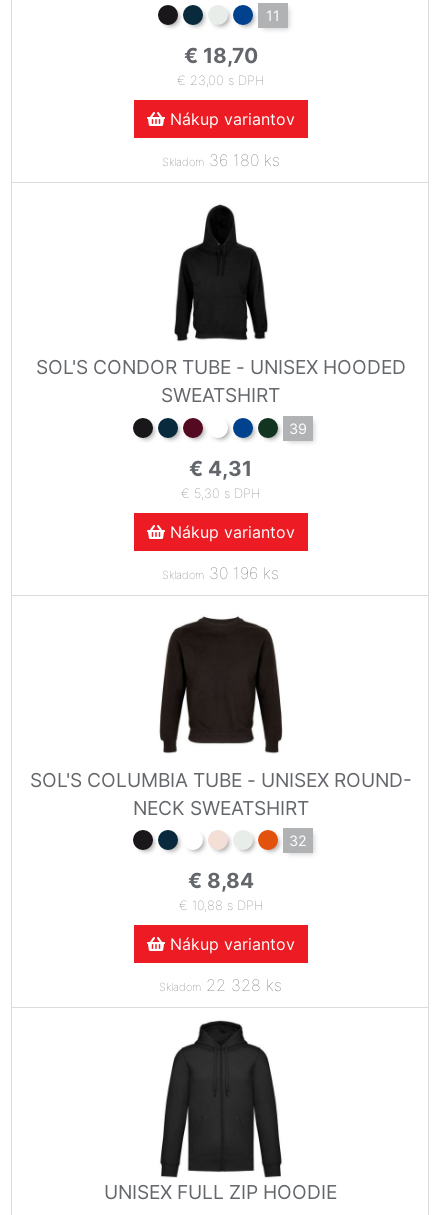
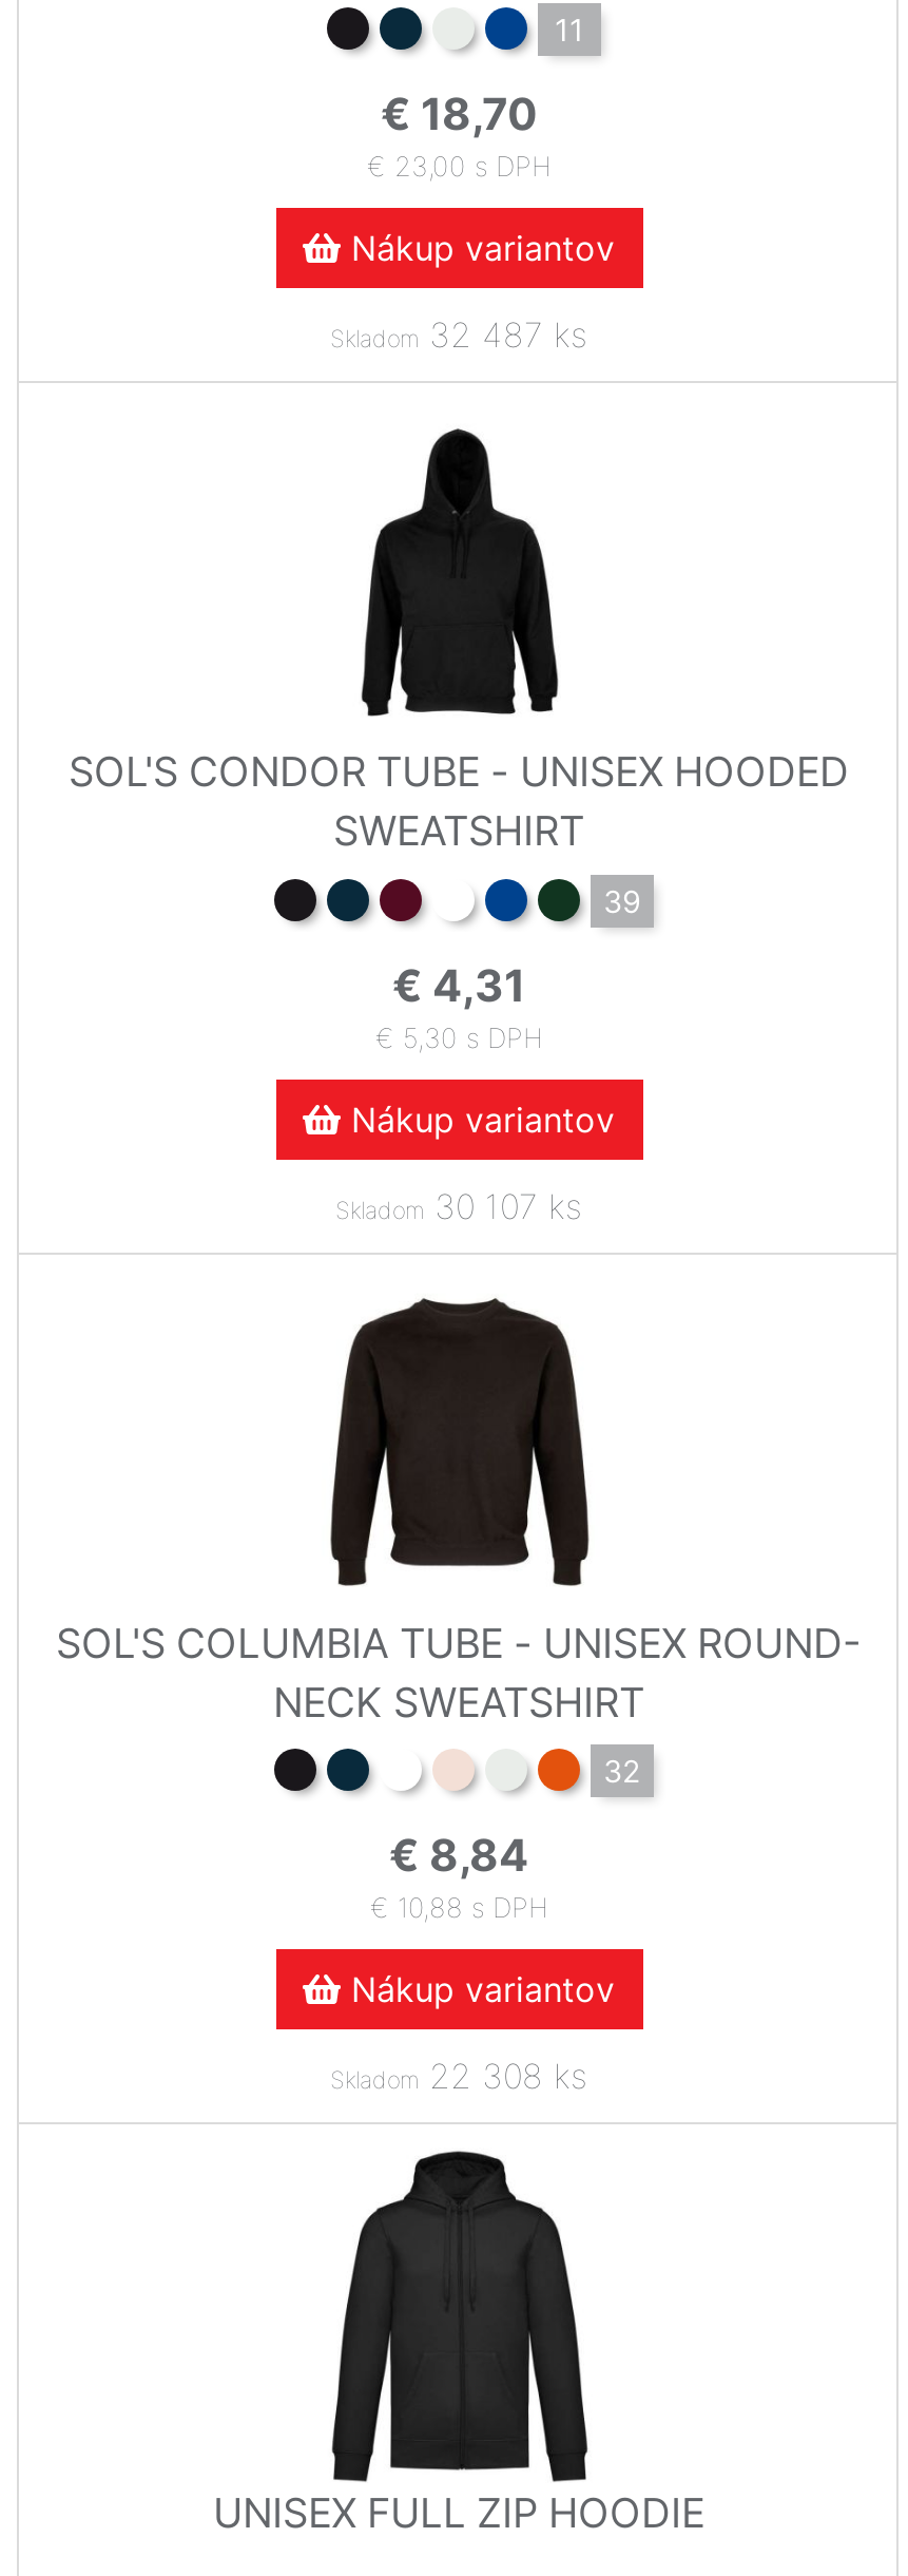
[161,150,279,170] Skladom 36 180 ks -> [330,314,587,356] Skladom 32 487 ks
[162,563,279,583] Skladom 30 196 ks -> [335,1184,582,1226] Skladom 30 107 ks
[159,975,282,995] Skladom 22 328 ks -> [330,2054,587,2096] Skladom 22 308 ks

